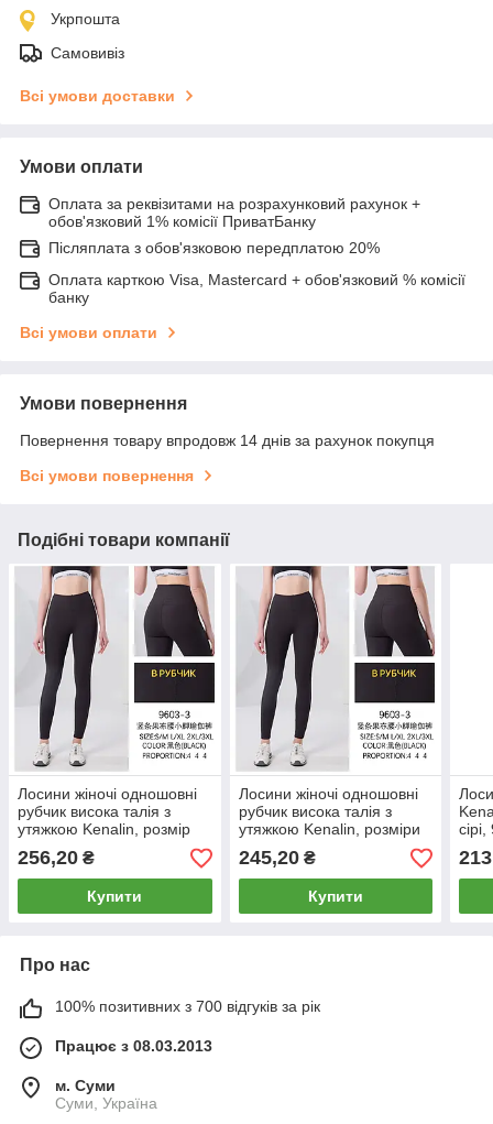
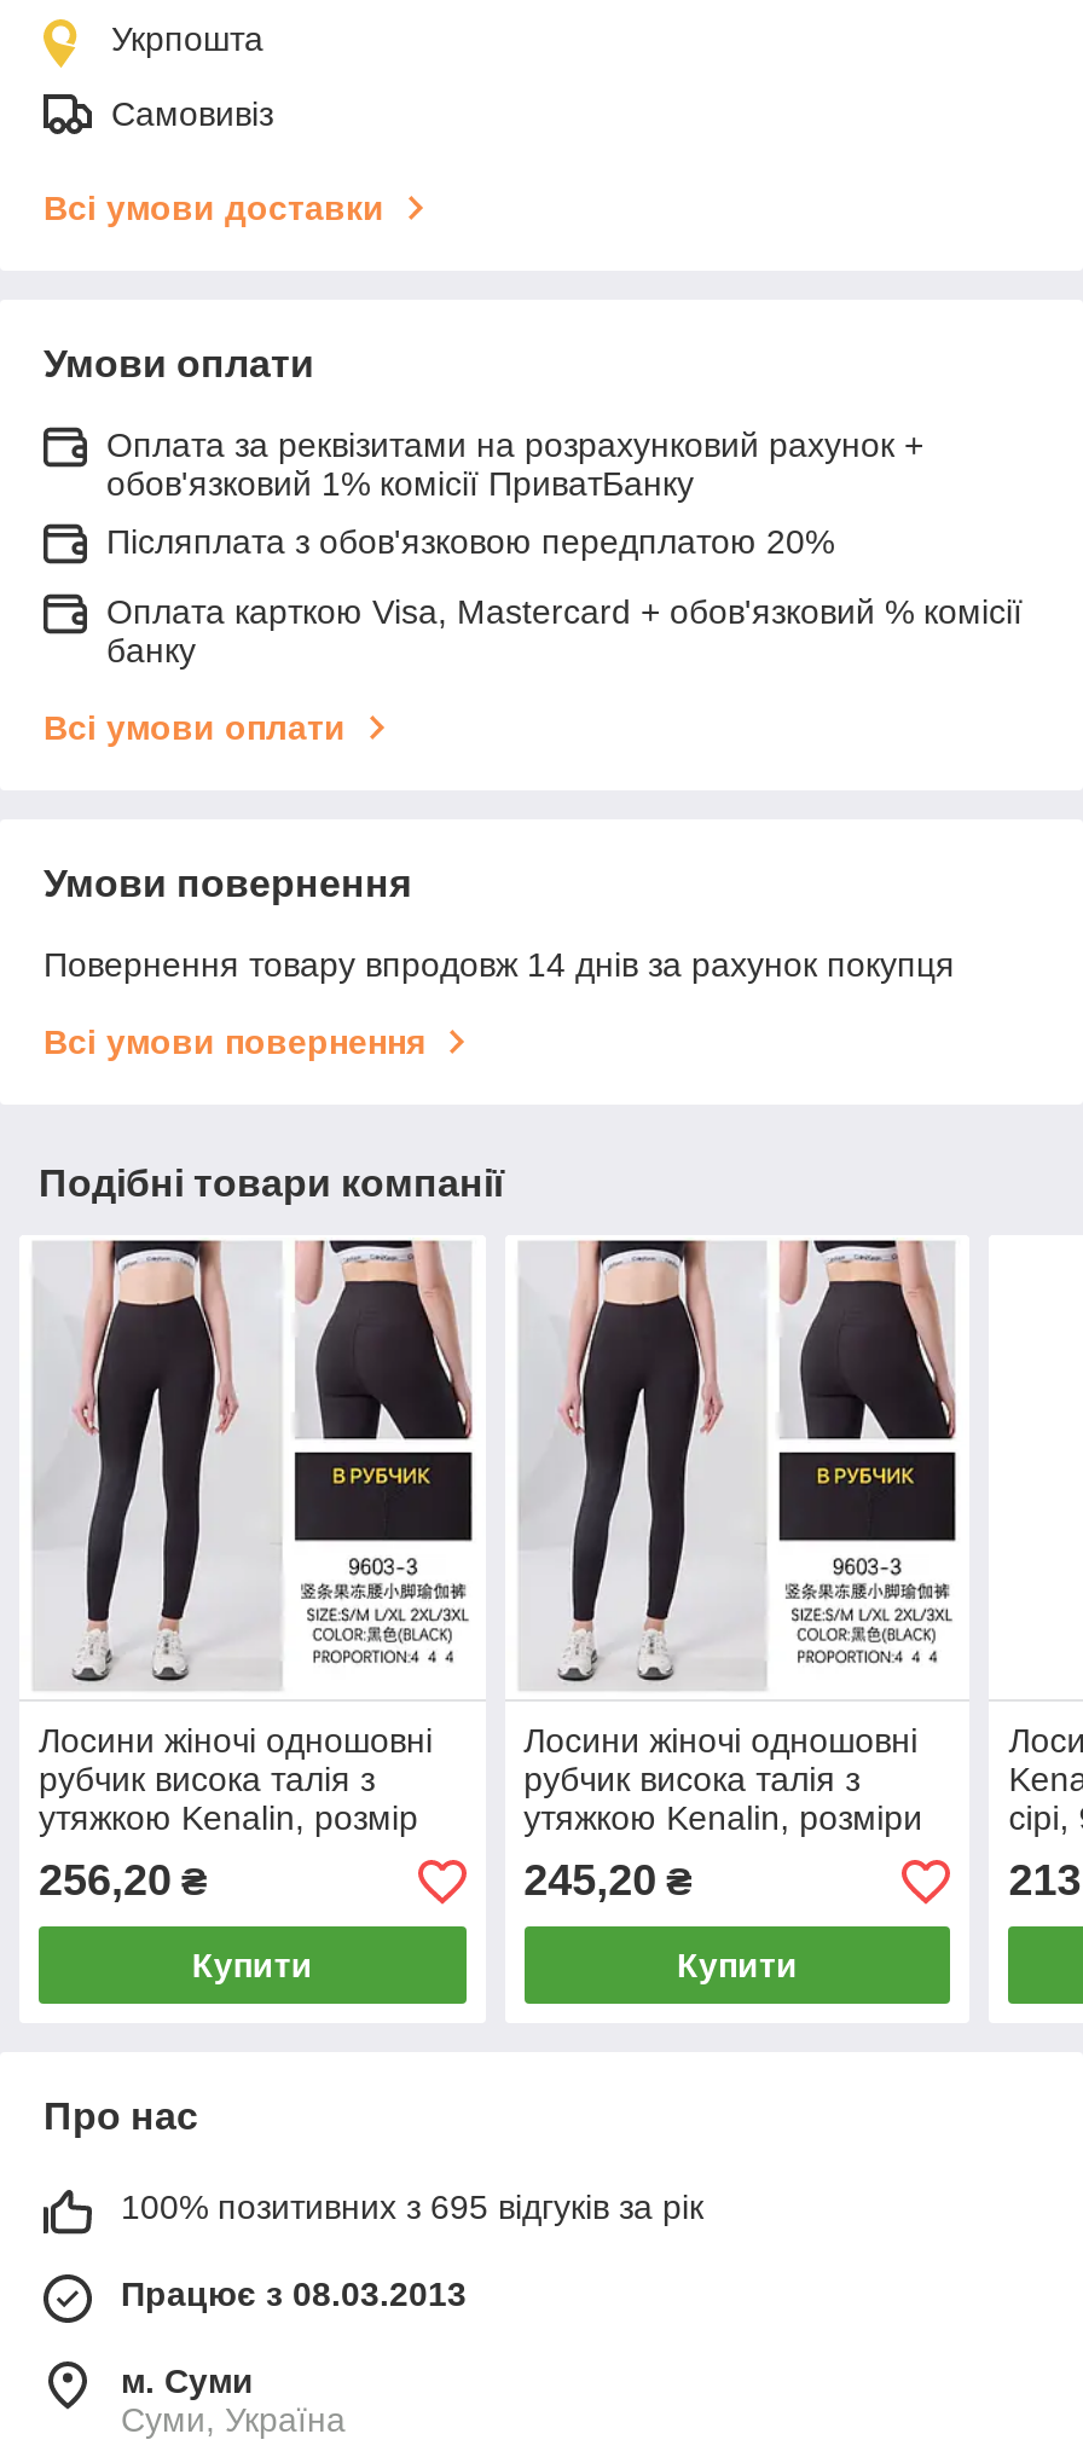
[55,998,320,1015] 100% позитивних з 700 відгуків за рік -> [121,2188,703,2227] 100% позитивних з 695 відгуків за рік

